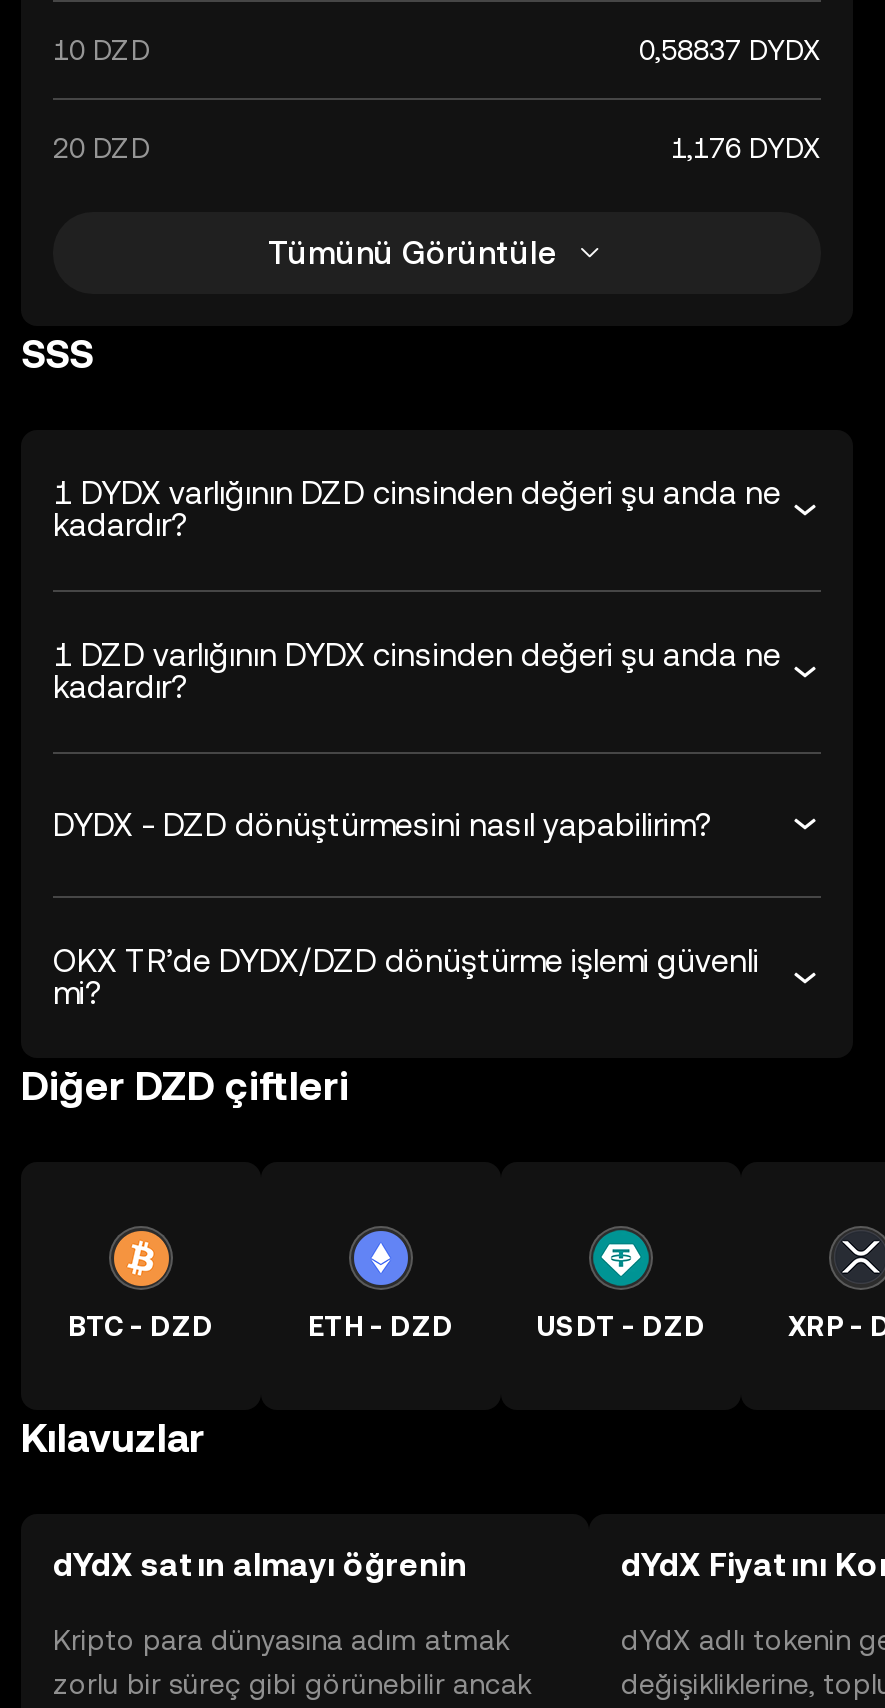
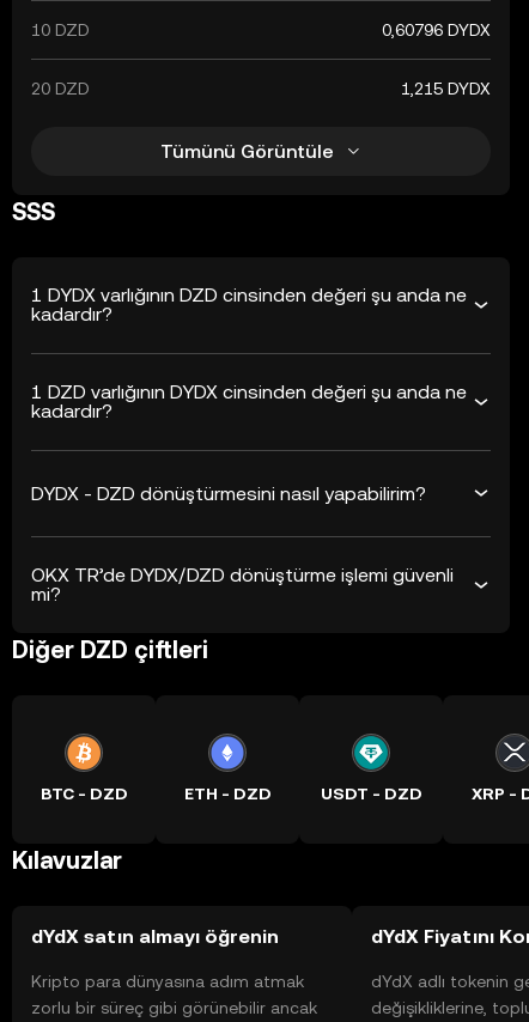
[639,34,821,66] 0,58837 DYDX -> [382,20,491,39] 0,60796 DYDX
[671,132,821,164] 1,176 DYDX -> [401,79,491,98] 1,215 DYDX

